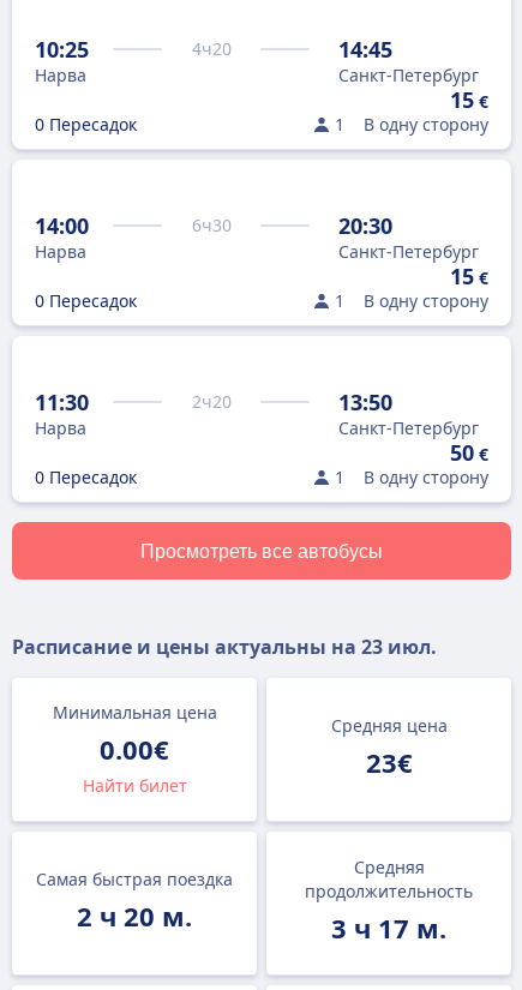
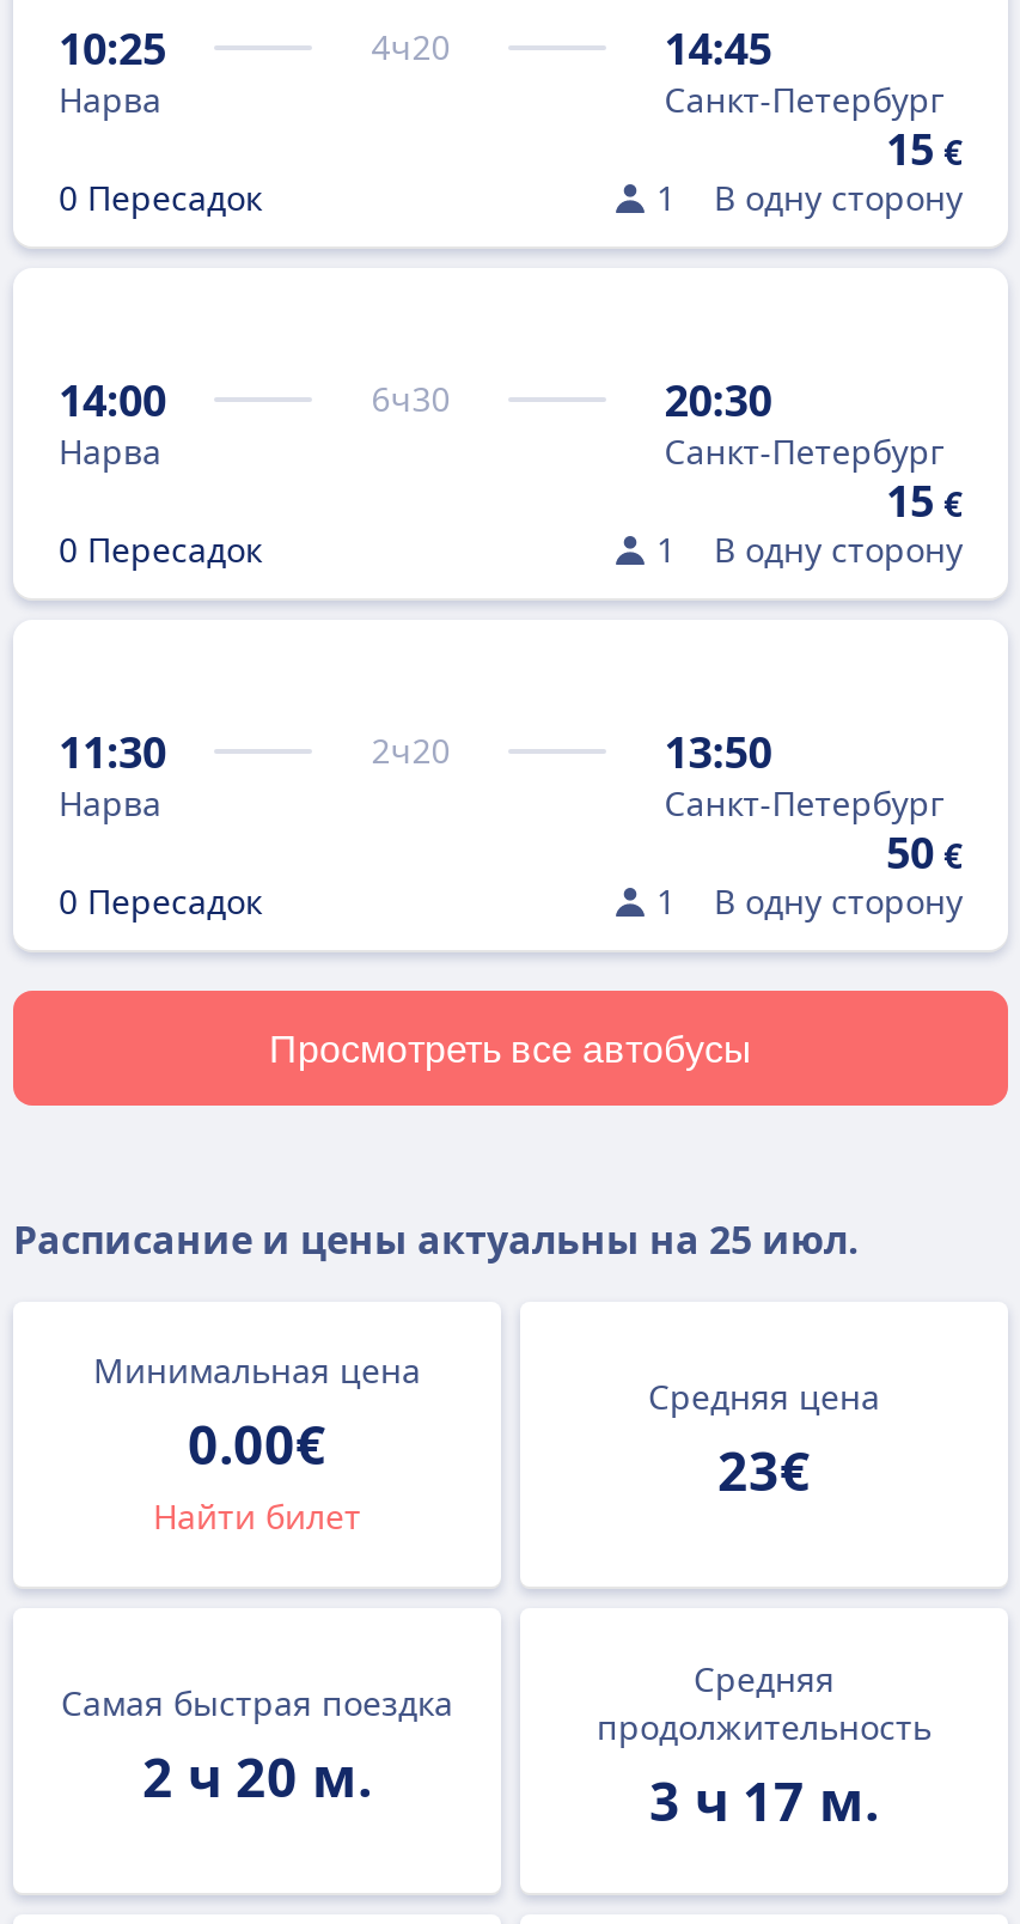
[12,634,437,660] Расписание и цены актуальны на 23 июл. -> [13,1213,860,1266] Расписание и цены актуальны на 25 июл.

